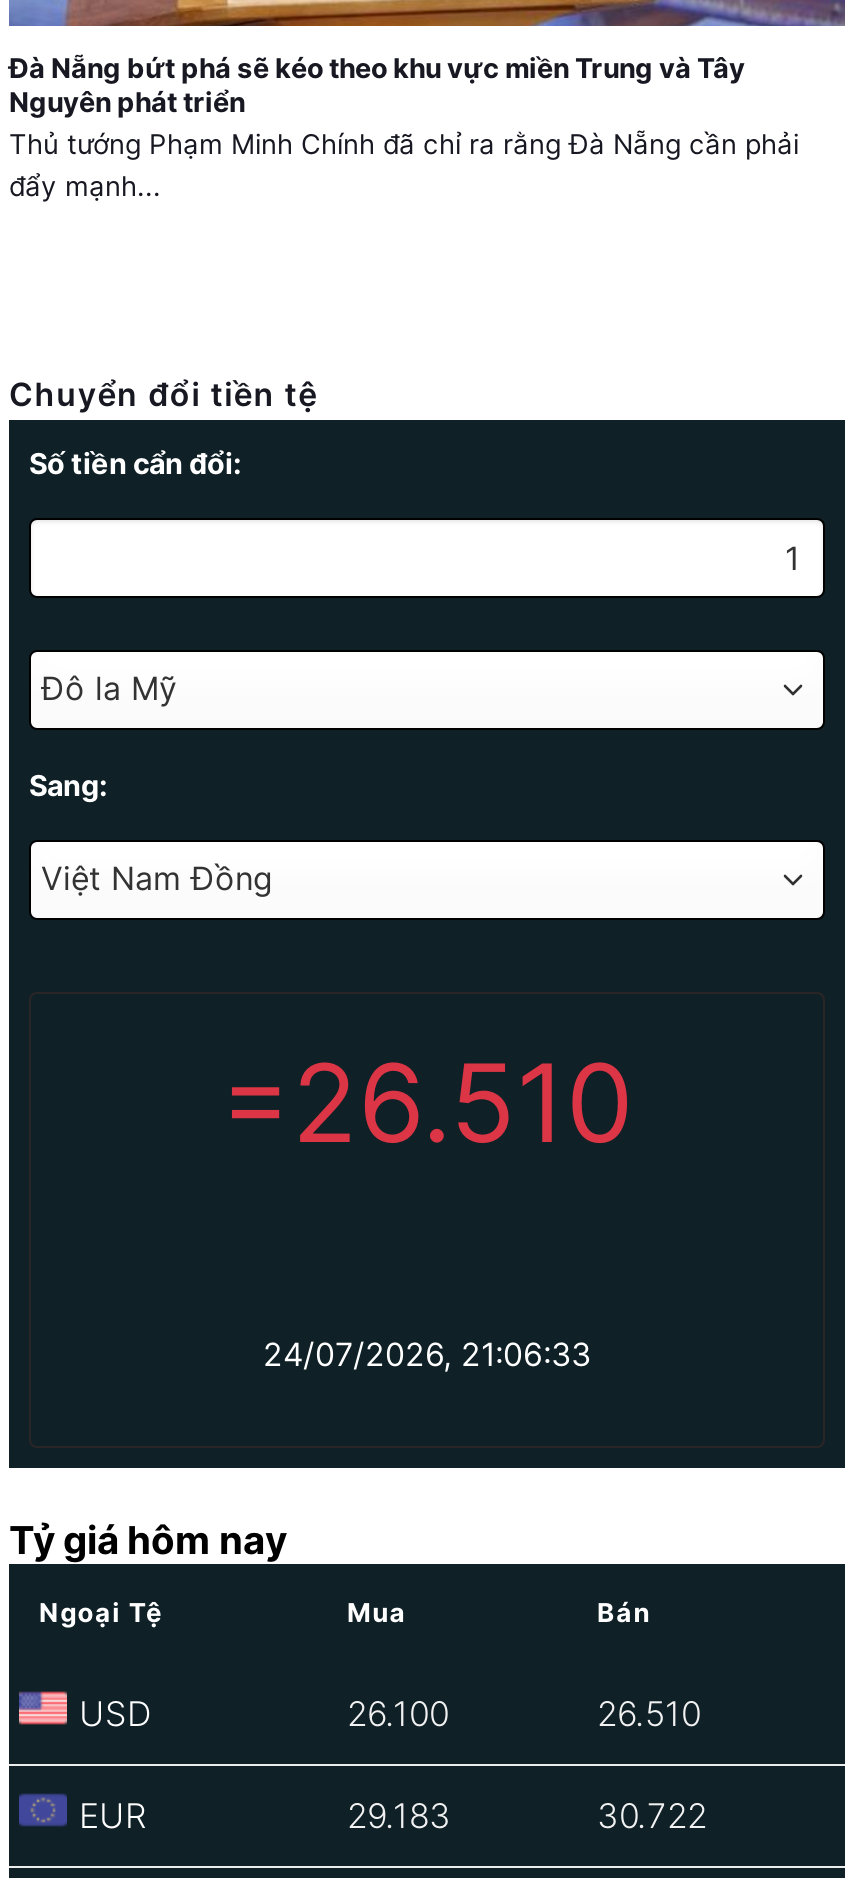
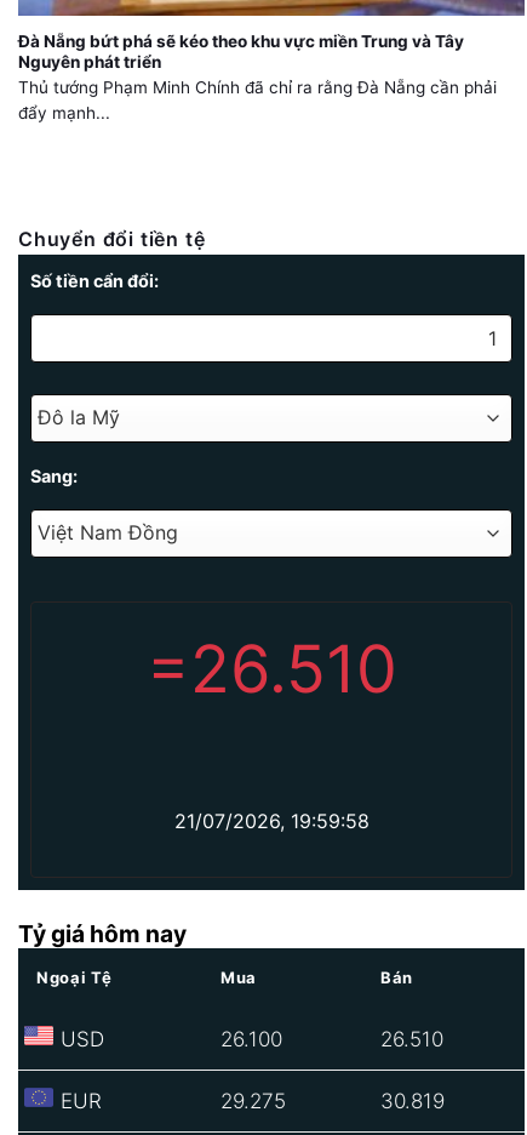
[263,1334,591,1374] 24/07/2026, 21:06:33 -> [174,809,369,833] 21/07/2026, 19:59:58
[347,1795,451,1835] 29.183 -> [220,1088,286,1113] 29.275
[597,1795,707,1835] 30.722 -> [380,1088,445,1113] 30.819

